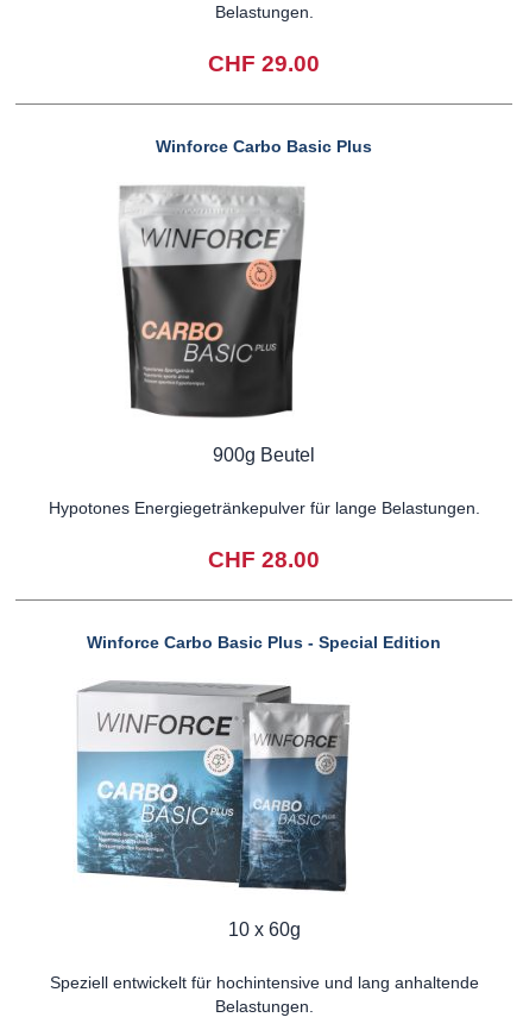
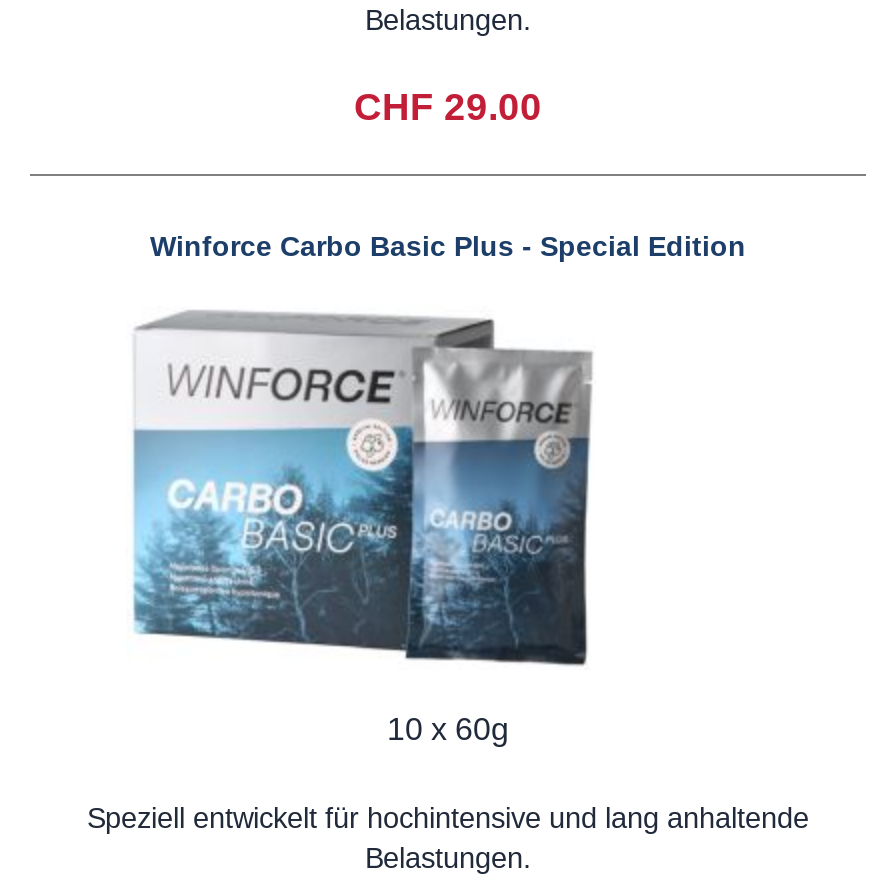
[156,137,372,156] Winforce Carbo Basic Plus -> none
[48,186,480,572] [image] | 900g Beutel | Hypotones Energiegetränkepulver für lange Belastungen. | CHF 28.00 -> none

